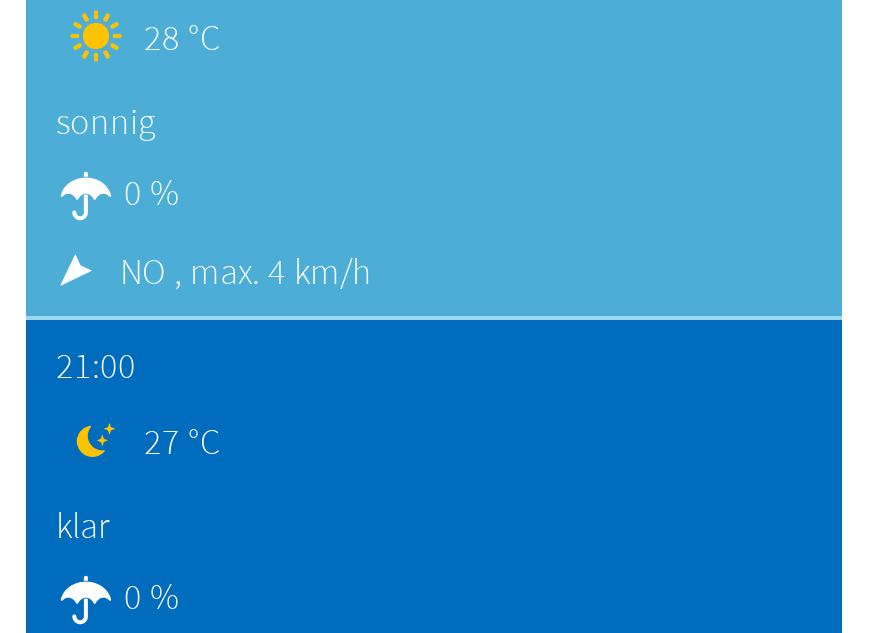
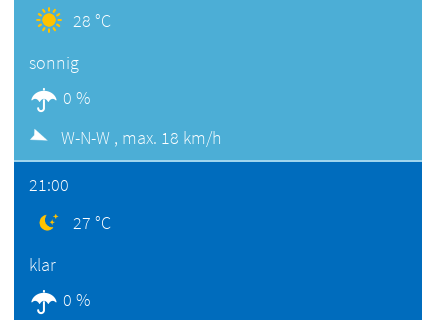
[120,248,372,294] NO , max. 4 km/h -> [61,126,222,149] W-N-W , max. 18 km/h

